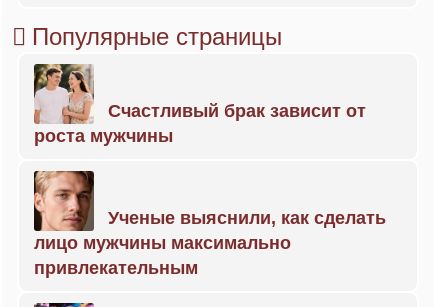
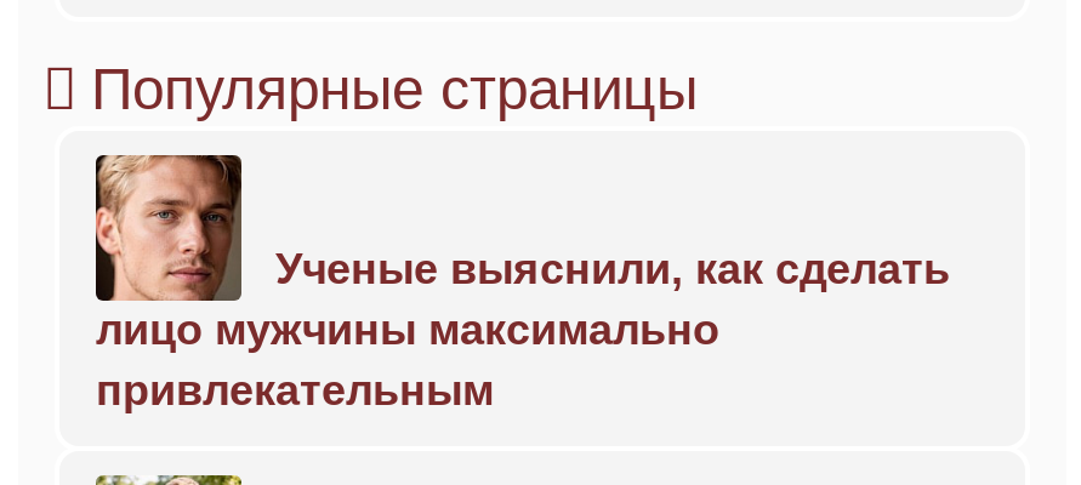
[33,63,366,146] [image] | Счастливый брак зависит от | роста мужчины -> none

